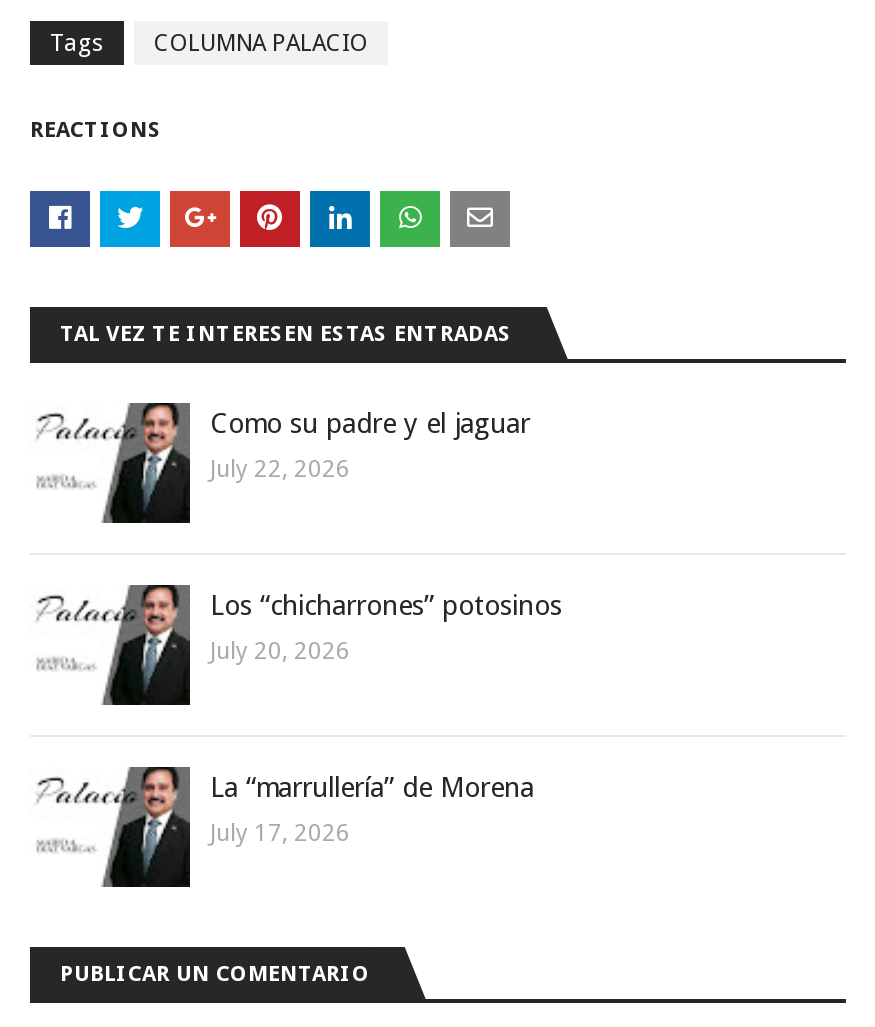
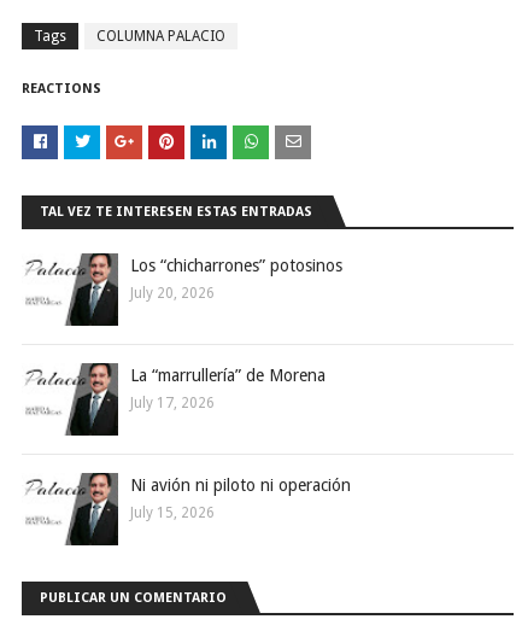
[210,407,530,483] Como su padre y el jaguar | July 22, 2026 -> none
moved [38,583,562,847] -> [27,252,342,411]: [image] | Los “chicharrones” potosinos | July 20, 2026 | La “marrullería” de Morena | July 17, 2026
none -> [130,475,351,521] Ni avión ni piloto ni operación | July 15, 2026

